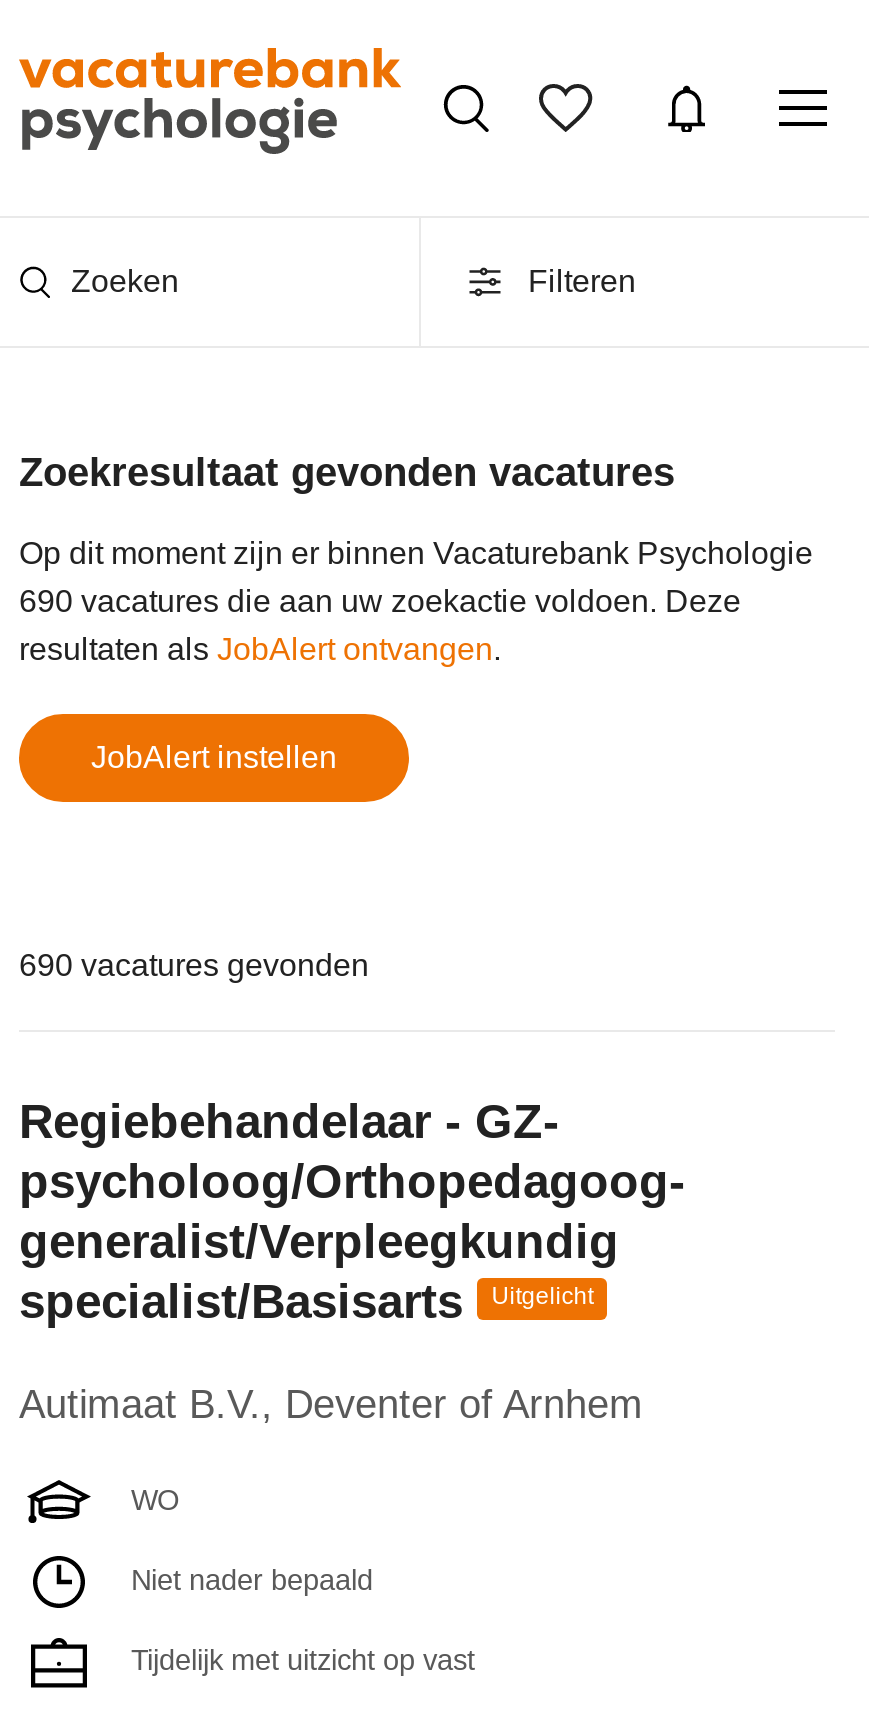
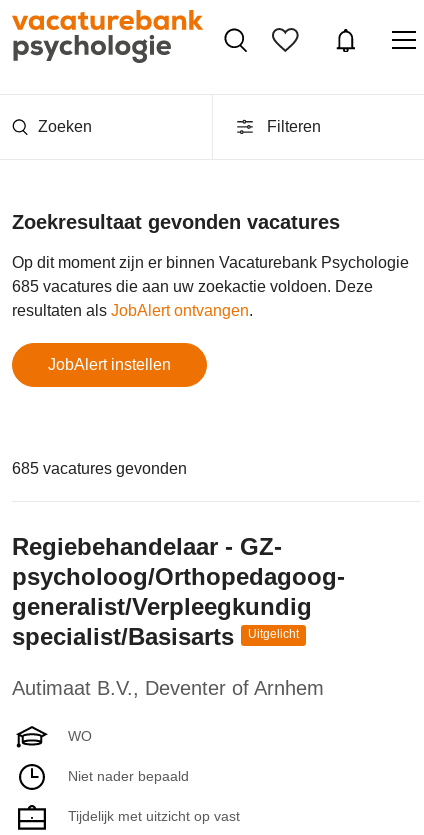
[19,584,741,618] 690 vacatures die aan uw zoekactie voldoen. Deze -> [12,278,373,295] 685 vacatures die aan uw zoekactie voldoen. Deze
[19,948,369,982] 690 vacatures gevonden -> [12,460,187,477] 685 vacatures gevonden

